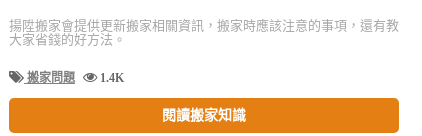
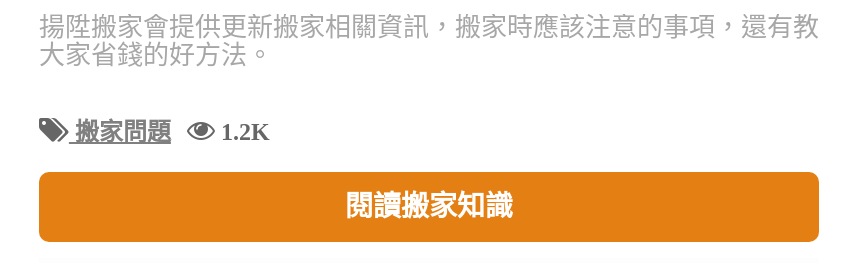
[24,71,124,85] 搬家問題 1.4K -> [69,118,269,146] 搬家問題 1.2K

